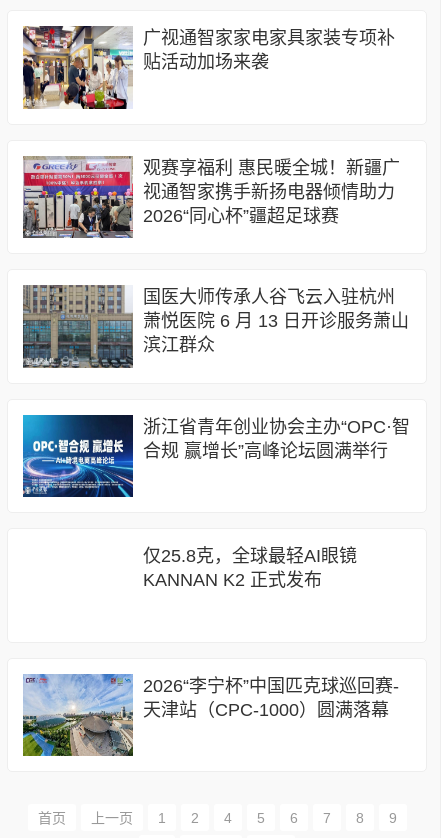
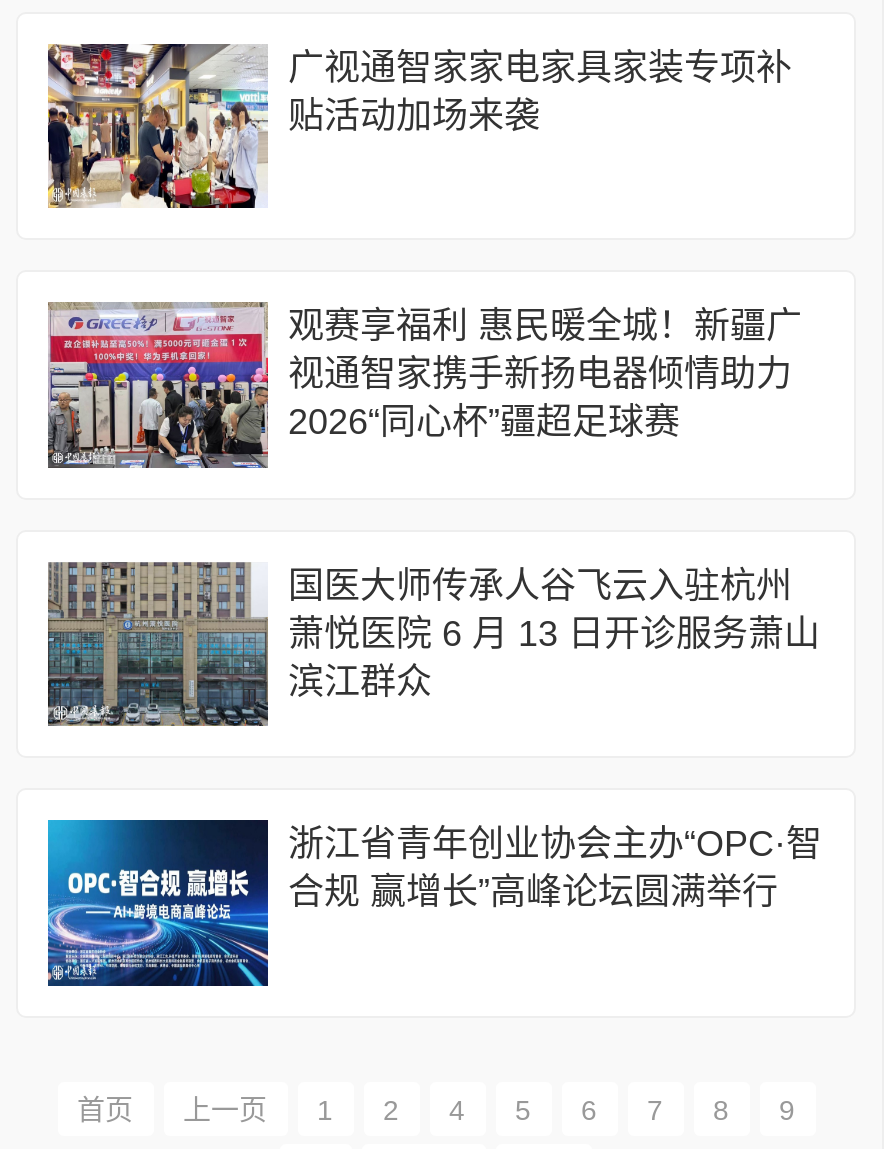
[143,546,357,590] 仅25.8克，全球最轻AI眼镜 | KANNAN K2 正式发布 -> none
[22,673,399,757] [image] | 2026“李宁杯”中国匹克球巡回赛- | 天津站（CPC-1000）圆满落幕 -> none

